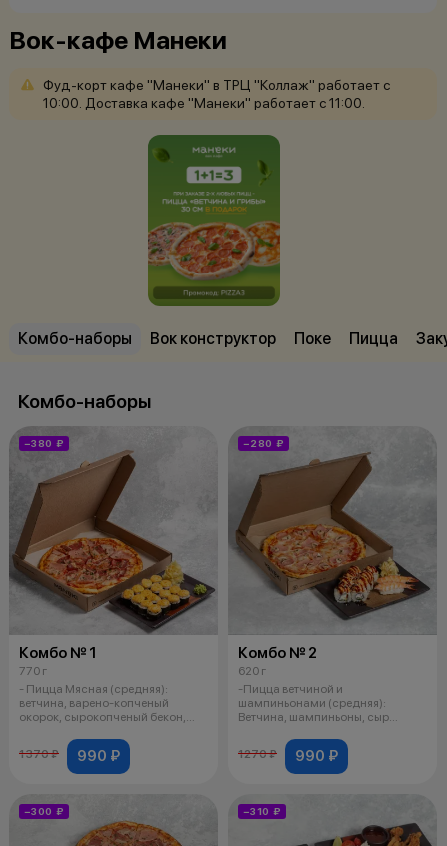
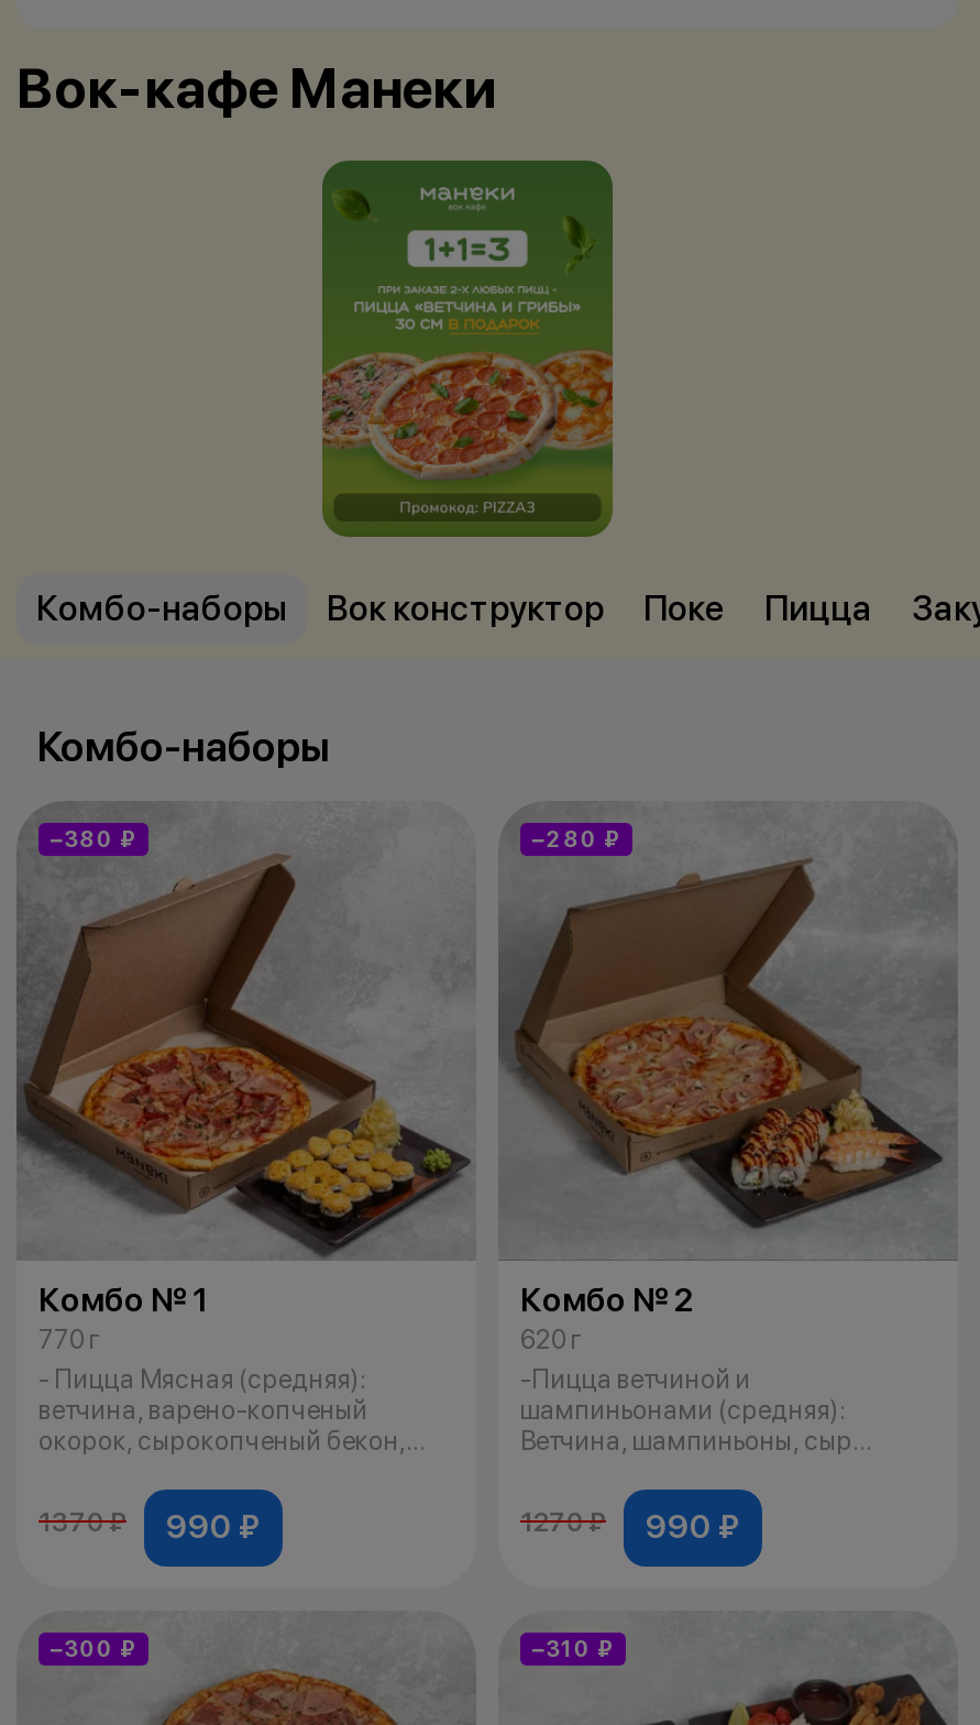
[43,77,390,111] Фуд-корт кафе "Манеки" в ТРЦ "Коллаж" работает с | 10:00. Доставка кафе "Манеки" работает с 11:00. -> none

